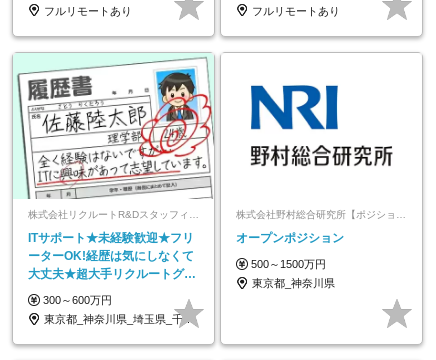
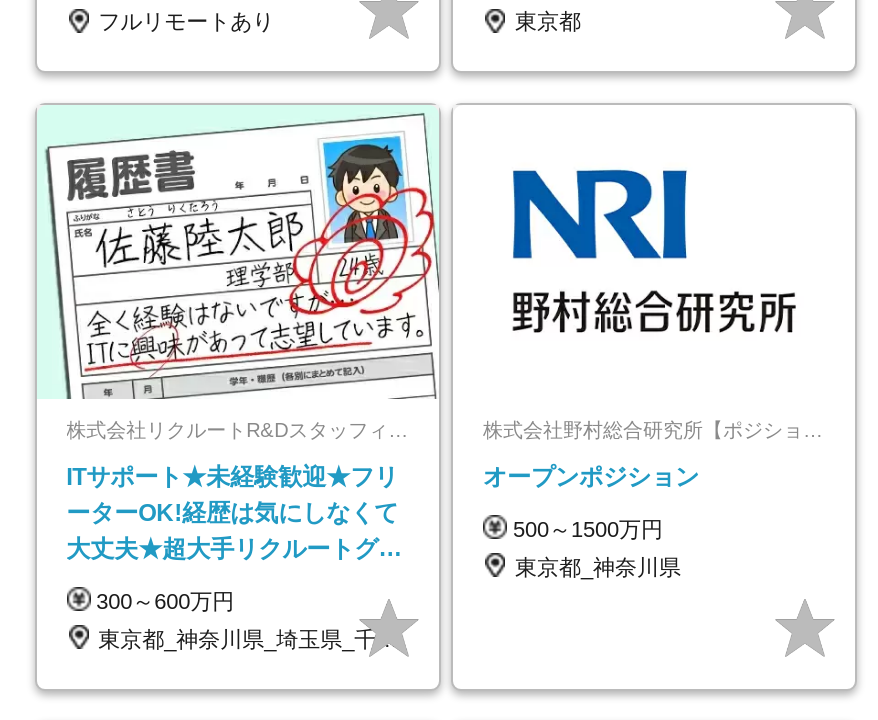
[252,5,340,17] フルリモートあり -> [515,10,581,34] 東京都

